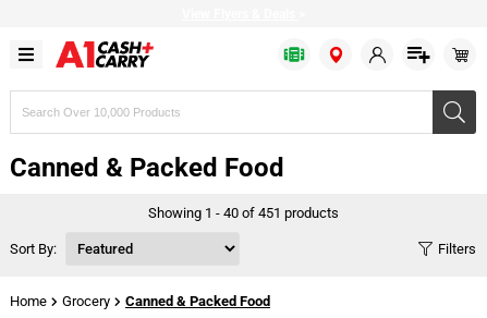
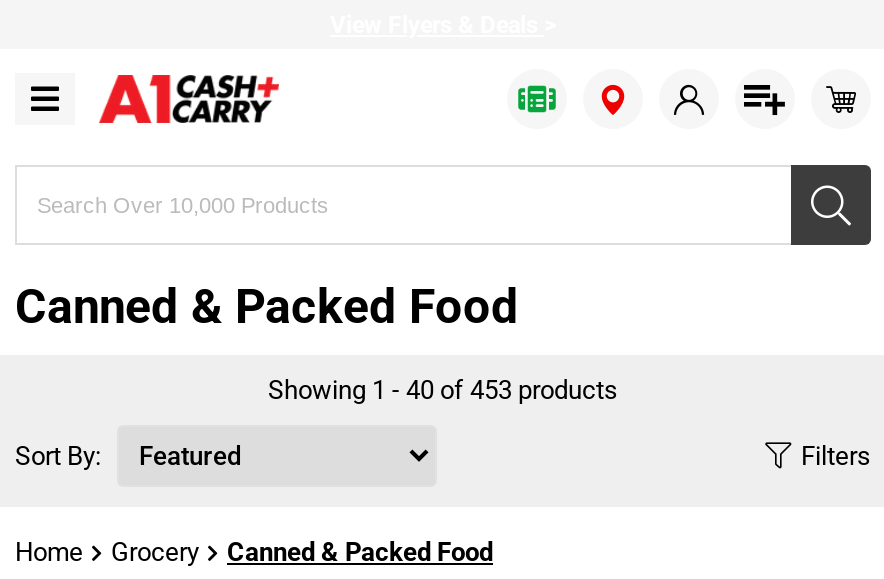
[148,205,338,221] Showing 1 - 40 of 451 products -> [268,375,618,405] Showing 1 - 40 of 453 products

